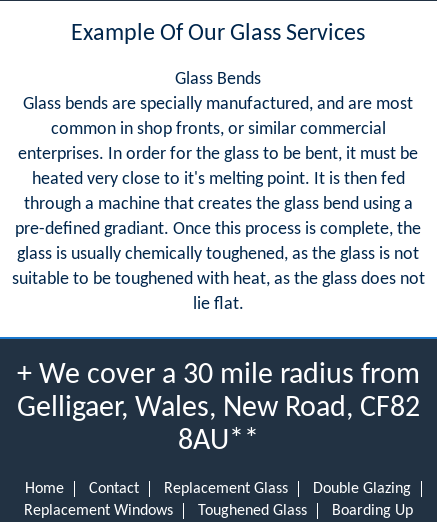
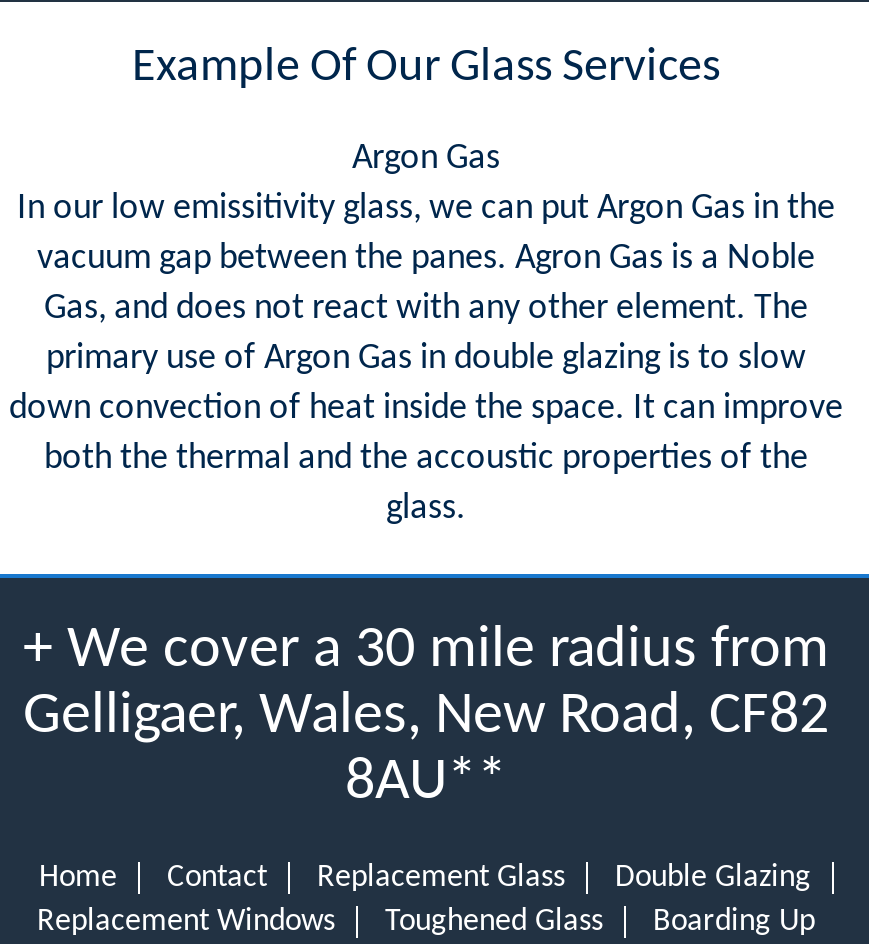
[11,69,424,313] Glass Bends | Glass bends are specially manufactured, and are most | common in shop fronts, or similar commercial | enterprises. In order for the glass to be bent, it must be | heated very close to it's melting point. It is then fed | through a machine that creates the glass bend using a | pre-defined gradiant. Once this process is complete, the | glass is usually chemically toughened, as the glass is not | suitable to be toughened with heat, as the glass does not | lie flat. -> [9,139,843,527] Argon Gas | In our low emissitivity glass, we can put Argon Gas in the | vacuum gap between the panes. Agron Gas is a Noble | Gas, and does not react with any other element. The | primary use of Argon Gas in double glazing is to slow | down convection of heat inside the space. It can improve | both the thermal and the accoustic properties of the | glass.

